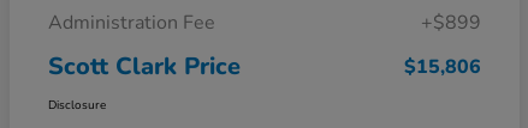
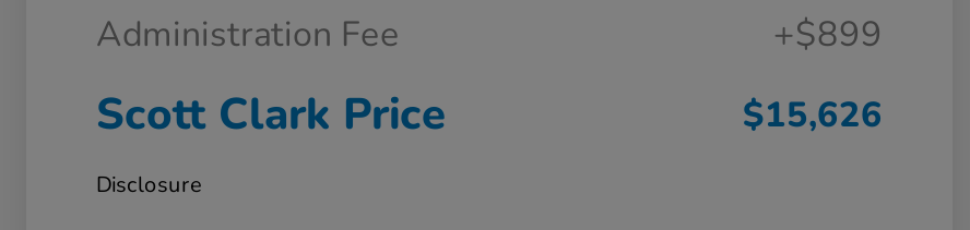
[404,54,481,80] $15,806 -> [743,92,883,140] $15,626

